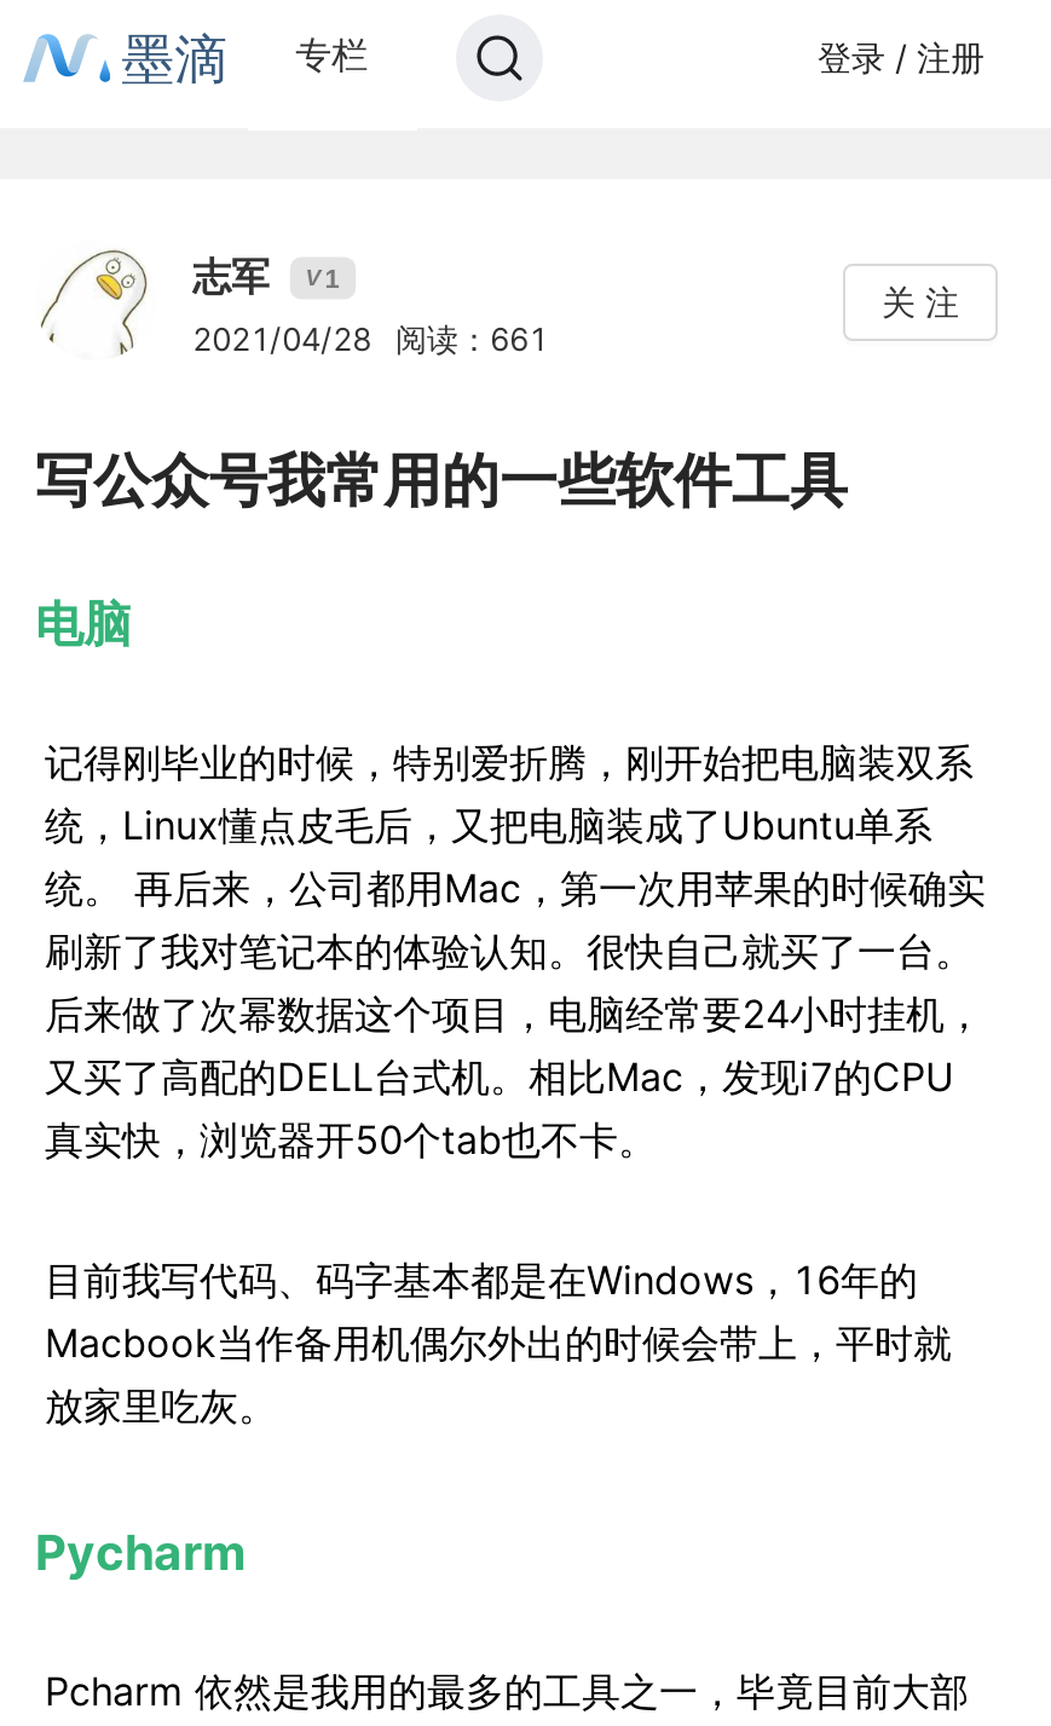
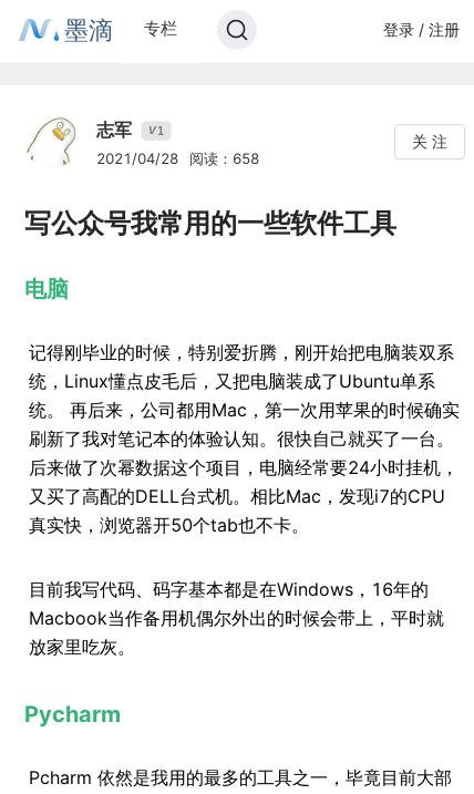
[192,319,548,358] 2021/04/28 阅读：661 -> [96,149,259,167] 2021/04/28 阅读：658

